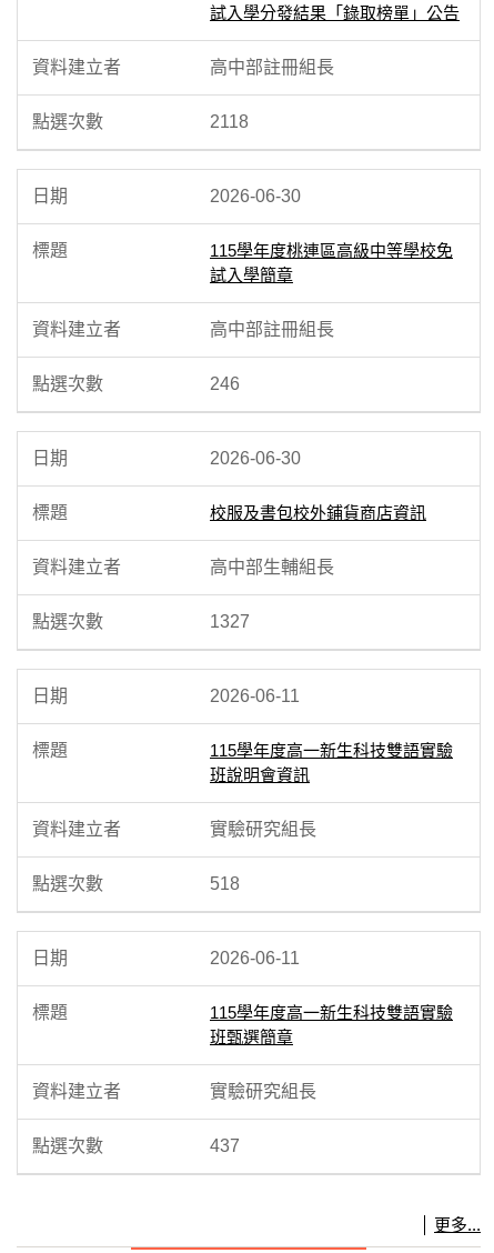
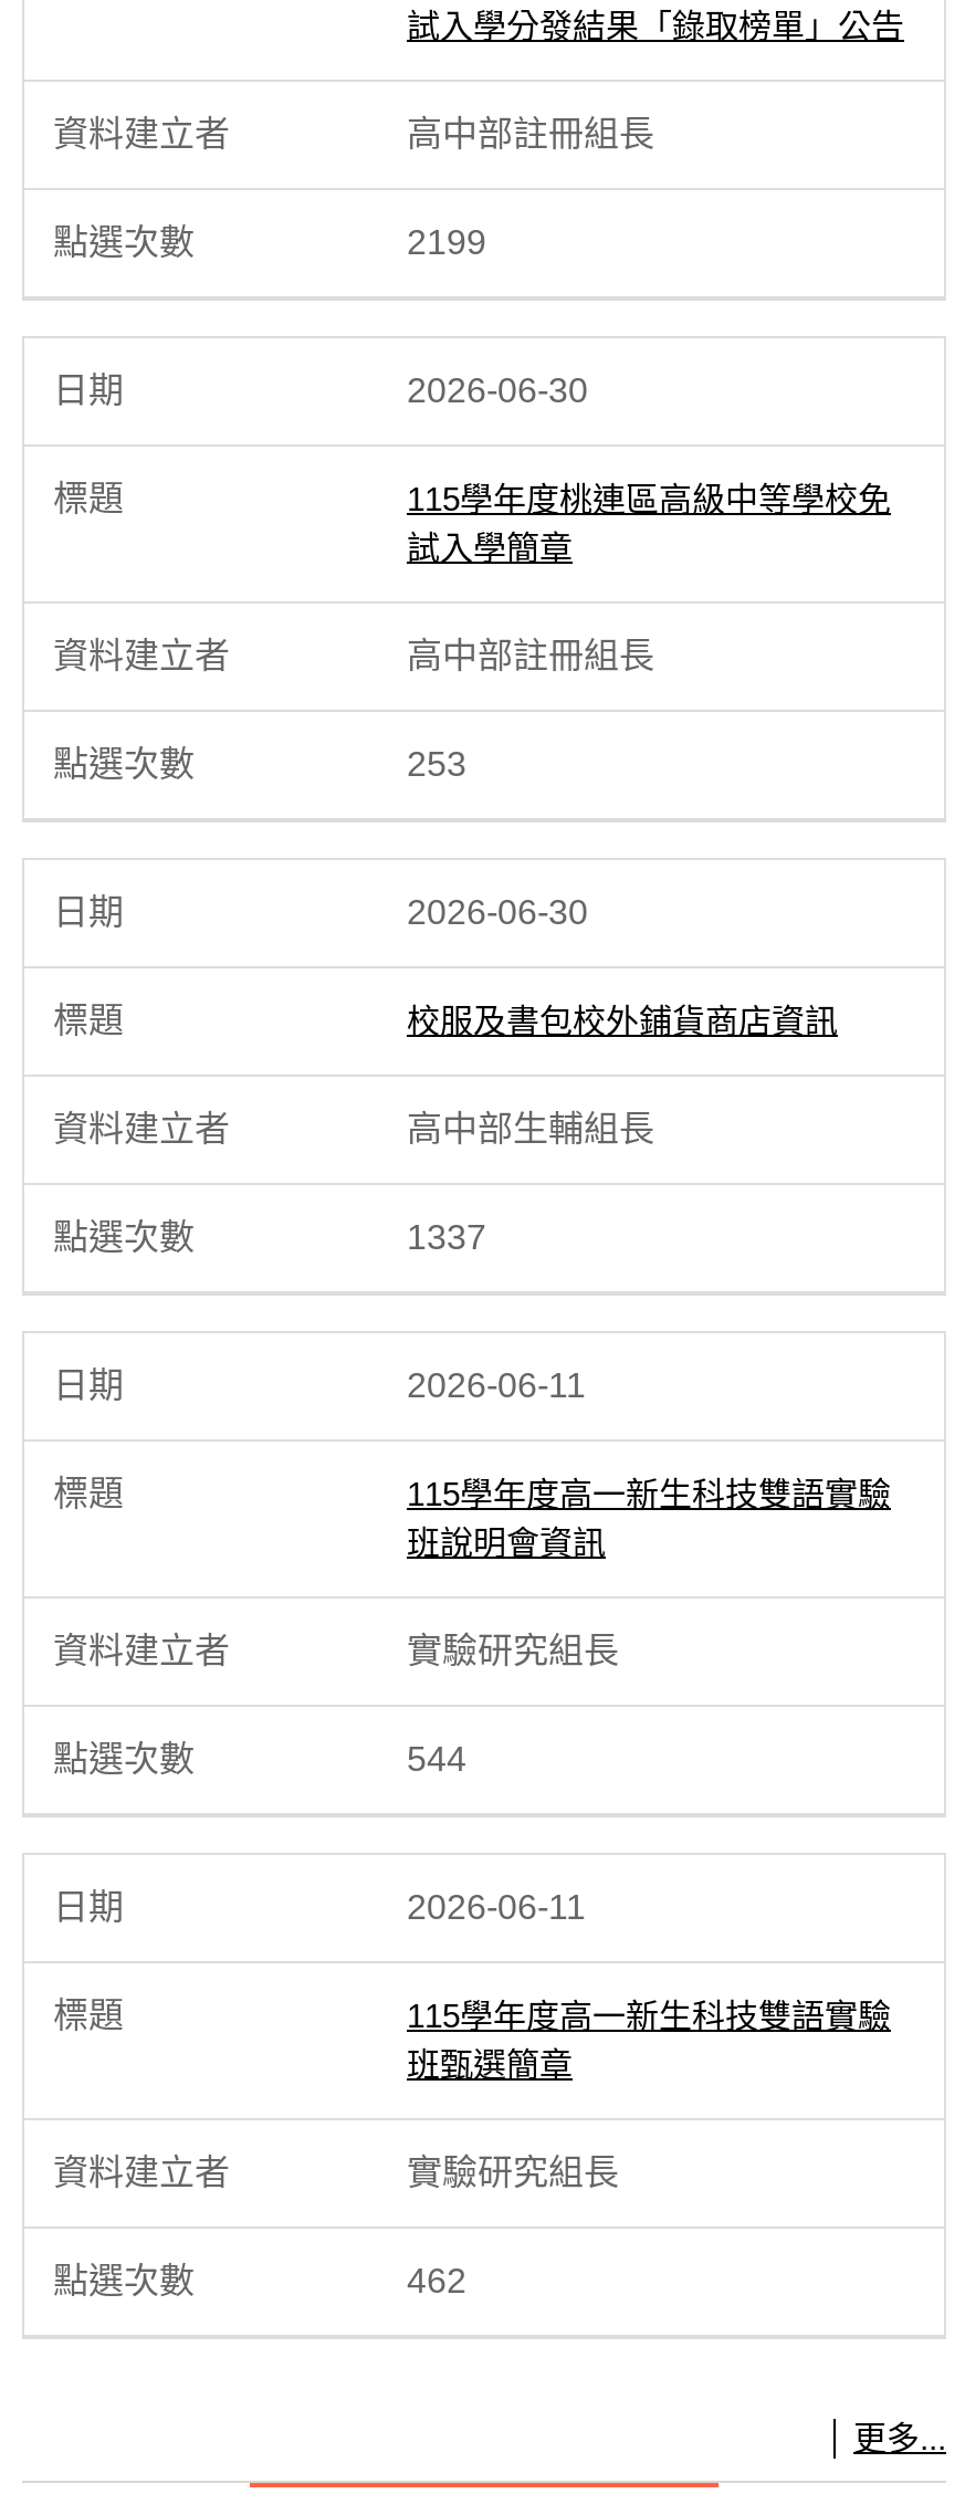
[210,112,249,131] 2118 -> [407,224,486,261] 2199
[210,375,240,393] 246 -> [407,746,466,783] 253
[210,612,250,631] 1327 -> [407,1219,486,1256] 1337
[210,874,240,893] 518 -> [407,1740,466,1778] 544
[210,1137,240,1155] 437 -> [407,2262,466,2300] 462

